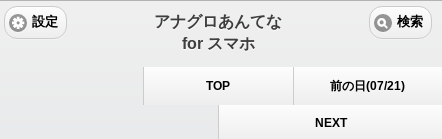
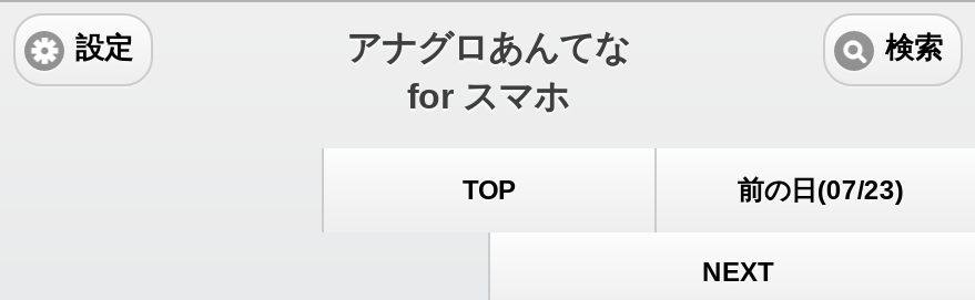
[330,79,405,93] 前の日(07/21) -> [737,175,904,206] 前の日(07/23)

